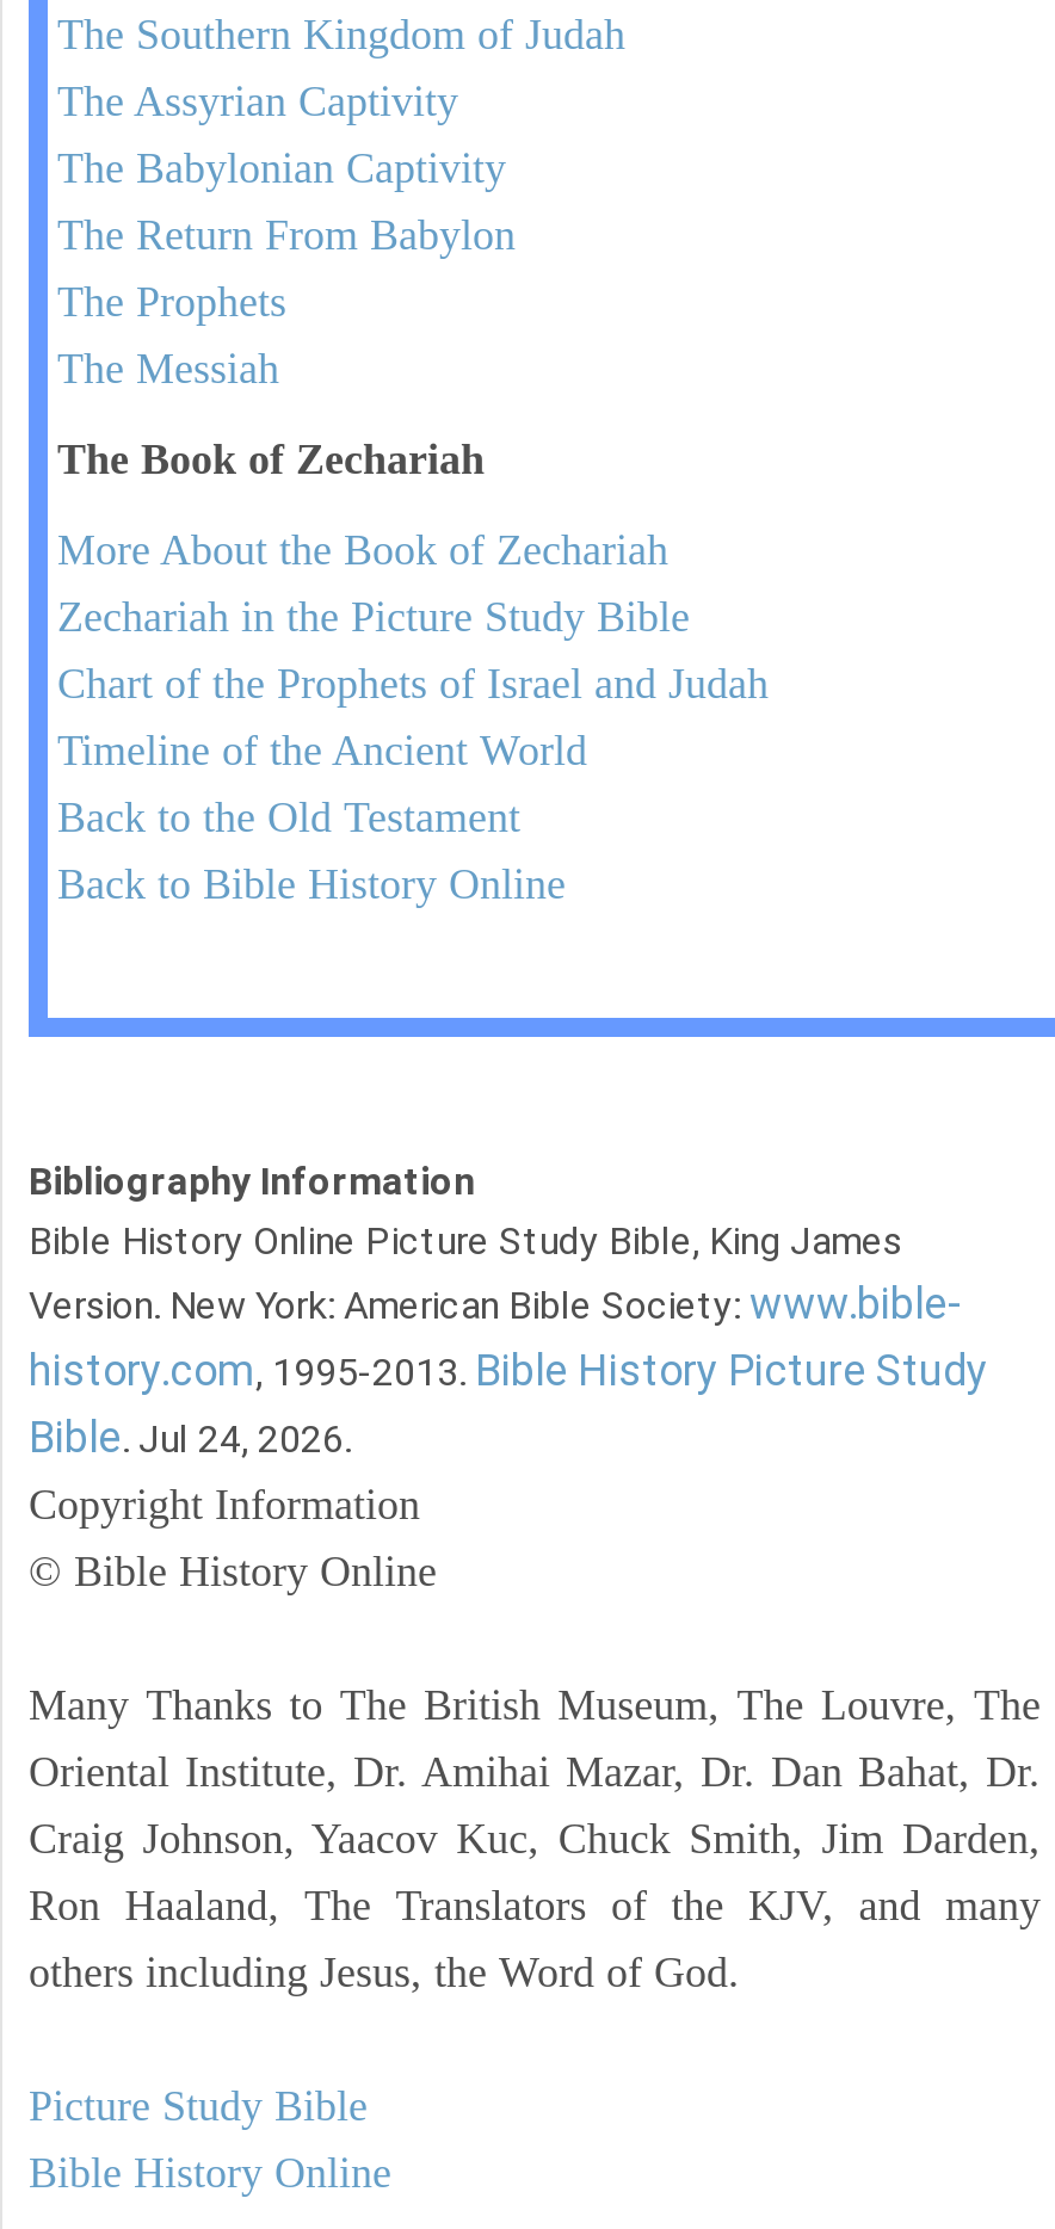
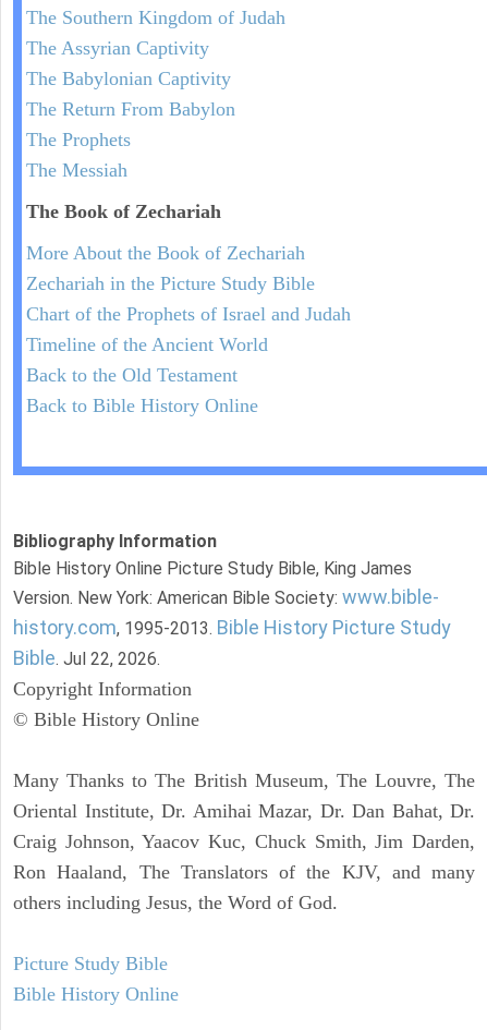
[29,1412,351,1462] Bible. Jul 24, 2026. -> [13,647,160,669] Bible. Jul 22, 2026.

